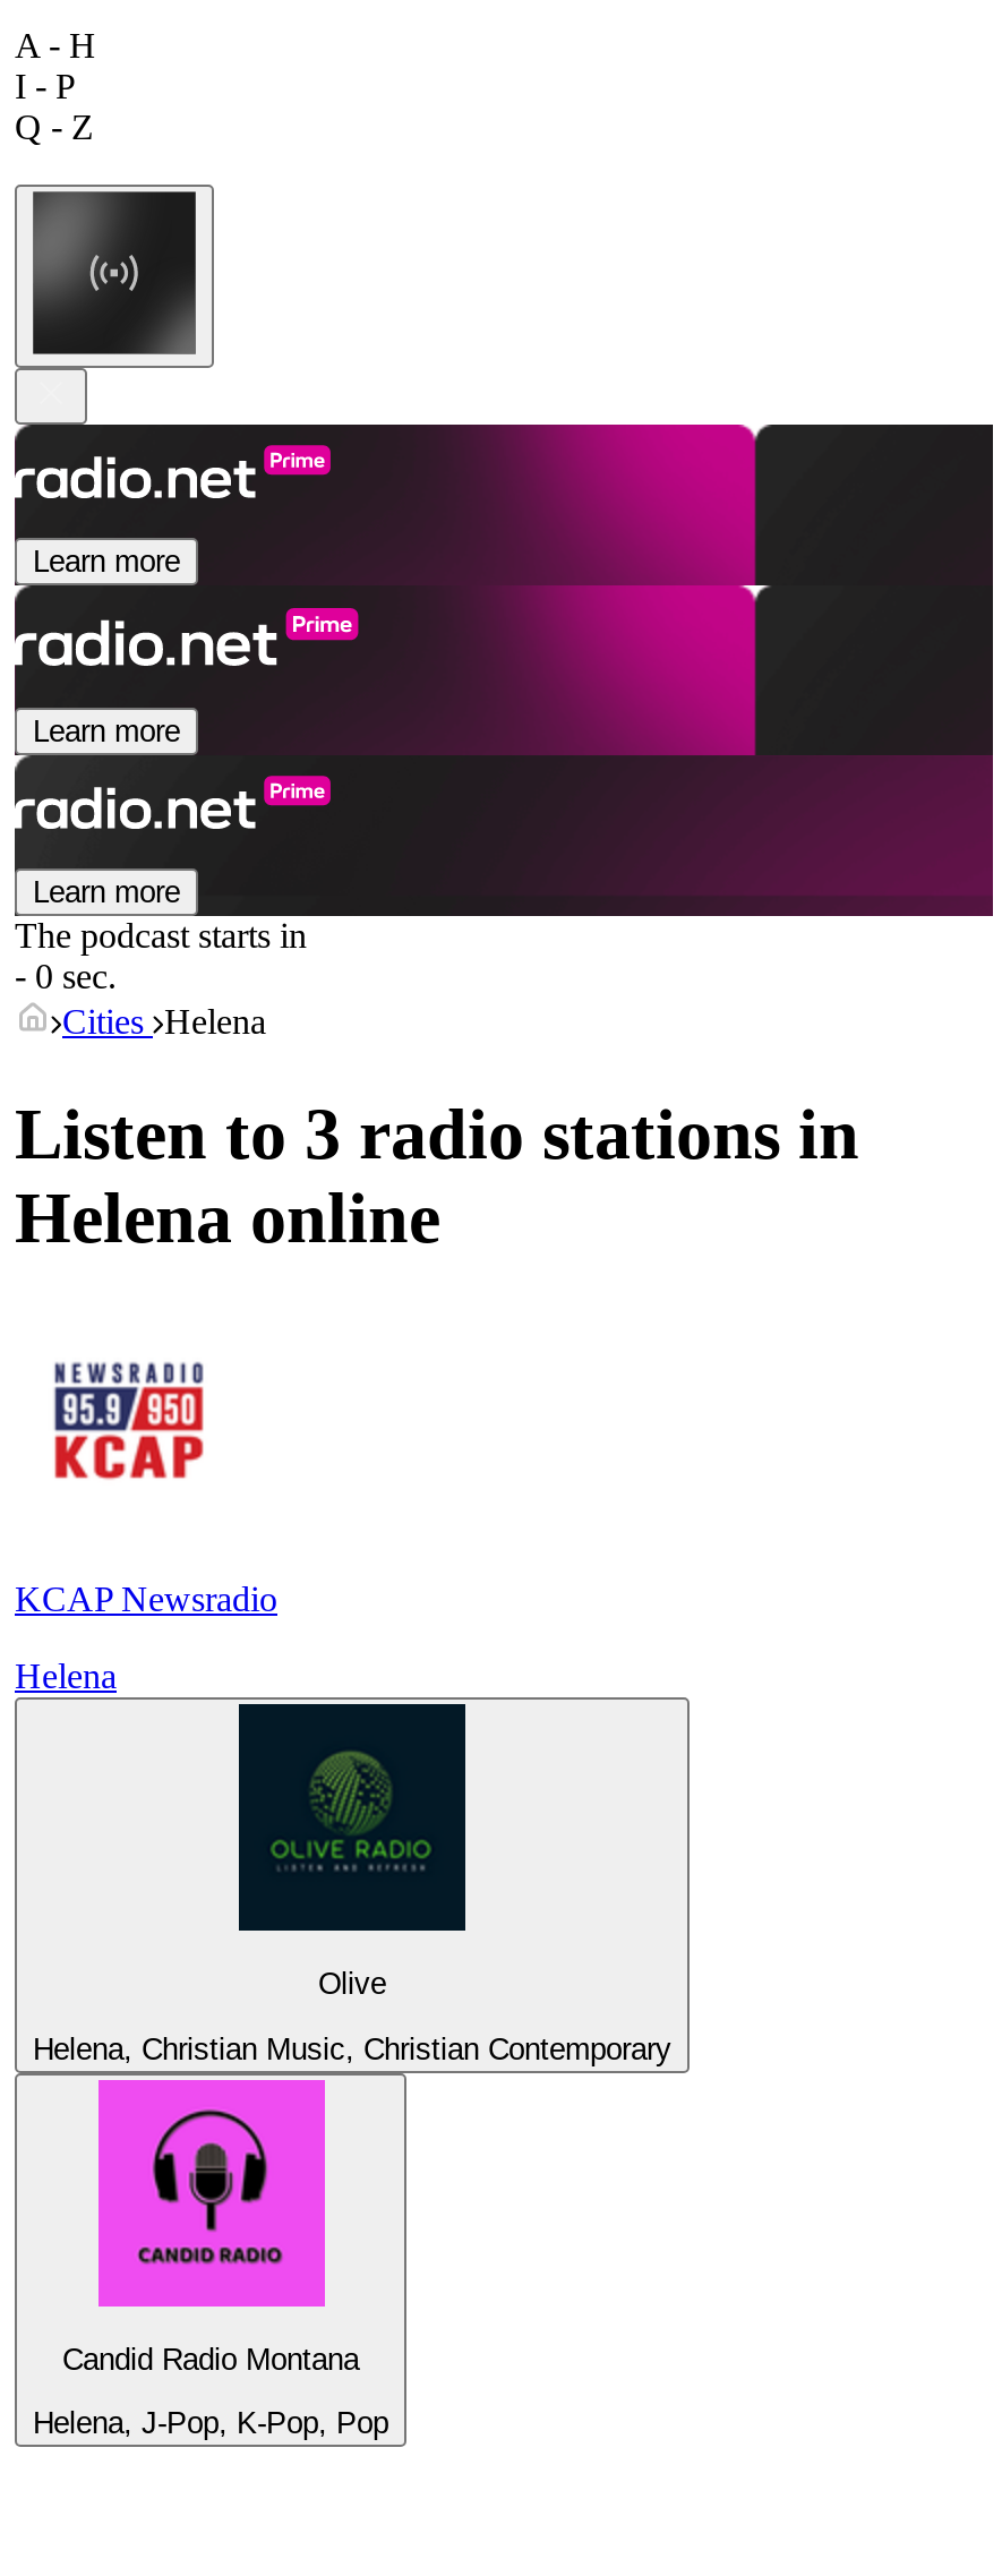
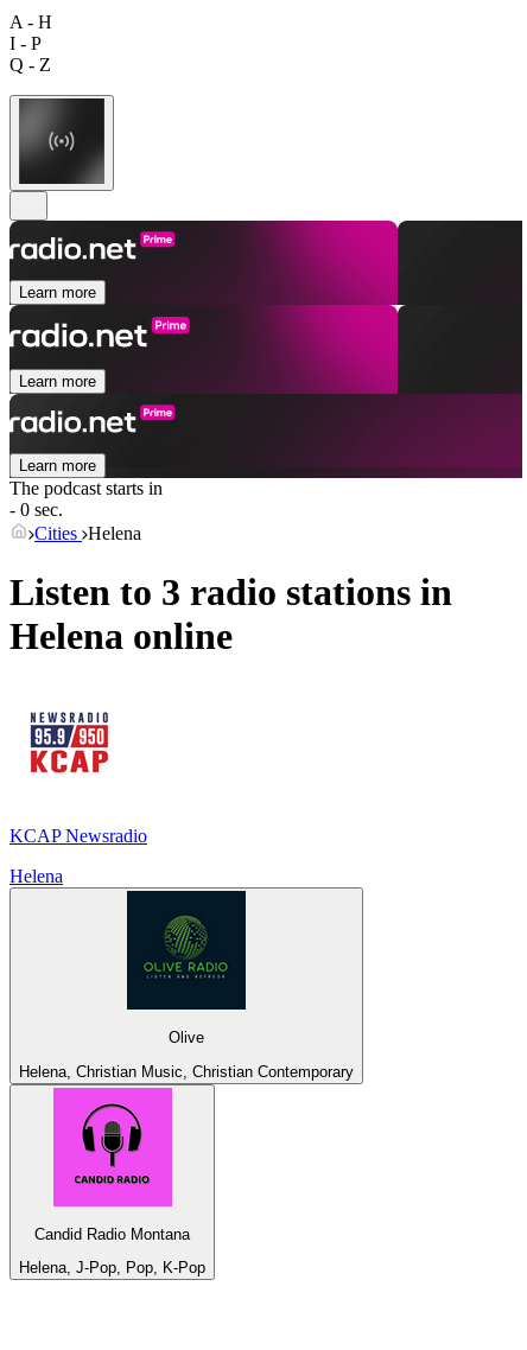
[33,2407,388,2441] Helena, J-Pop, K-Pop, Pop -> [19,1259,205,1277] Helena, J-Pop, Pop, K-Pop

